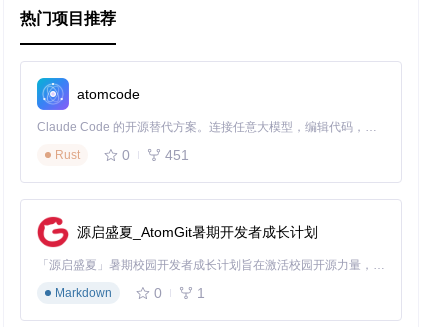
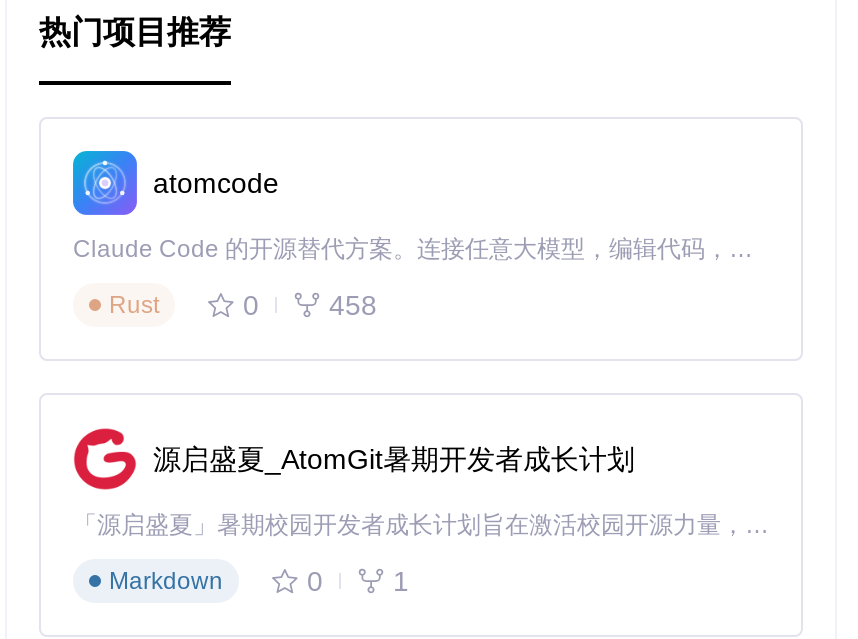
[165,146,189,162] 451 -> [329,288,377,320] 458

